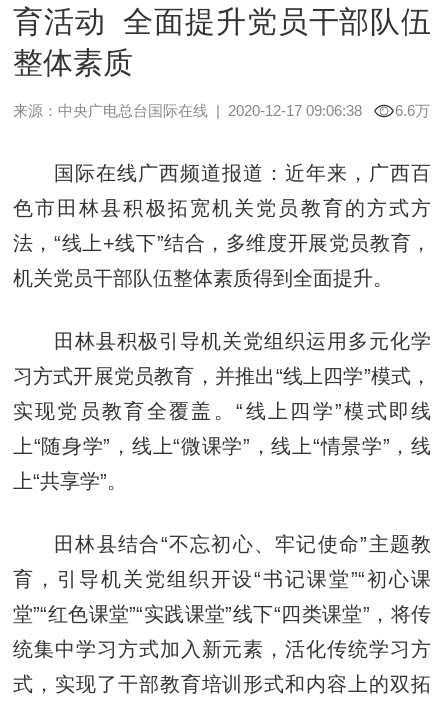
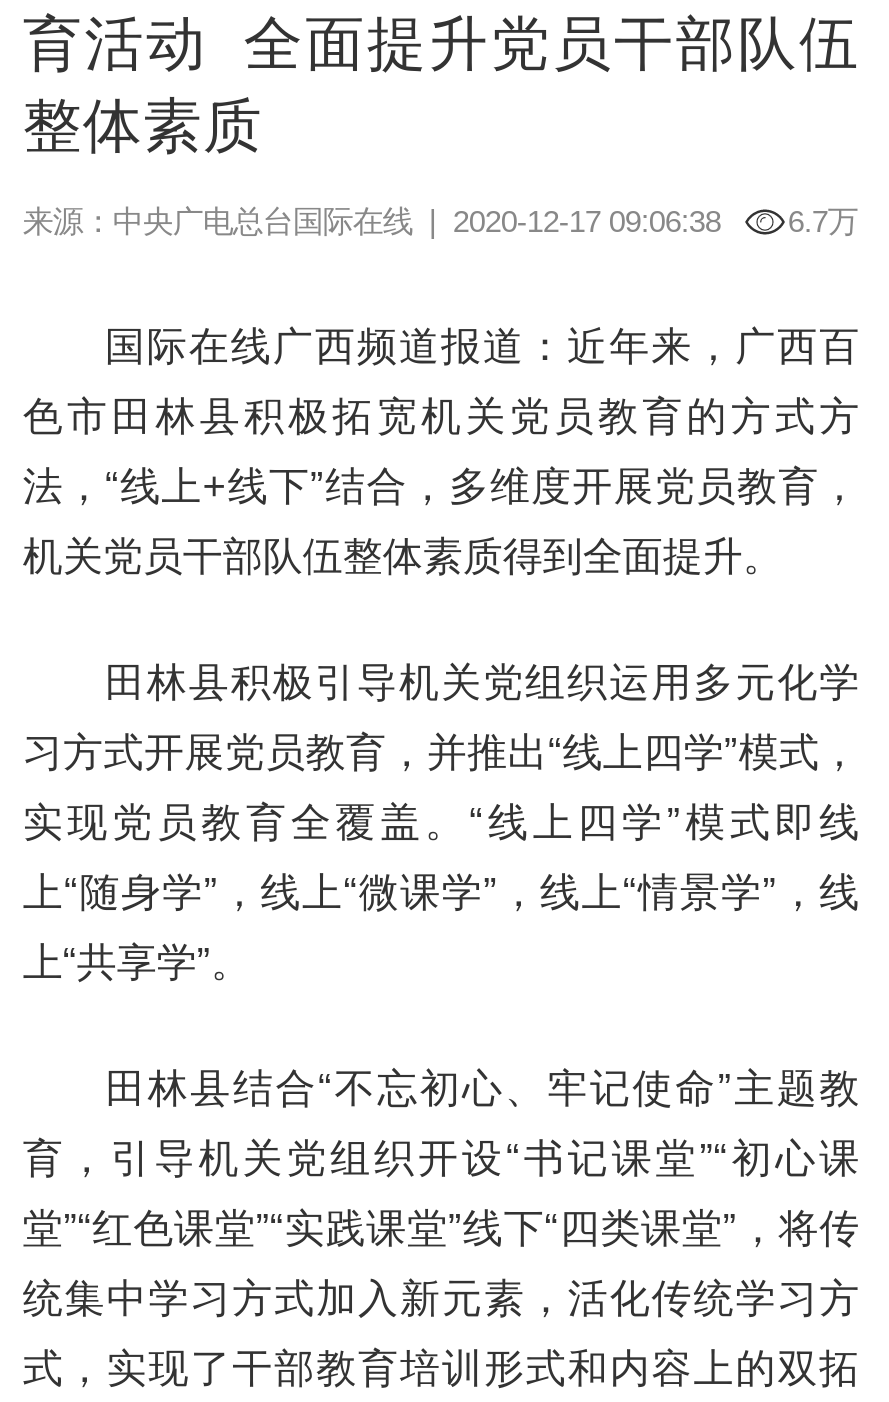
[395,102,430,119] 6.6万 -> [788,204,858,238] 6.7万

